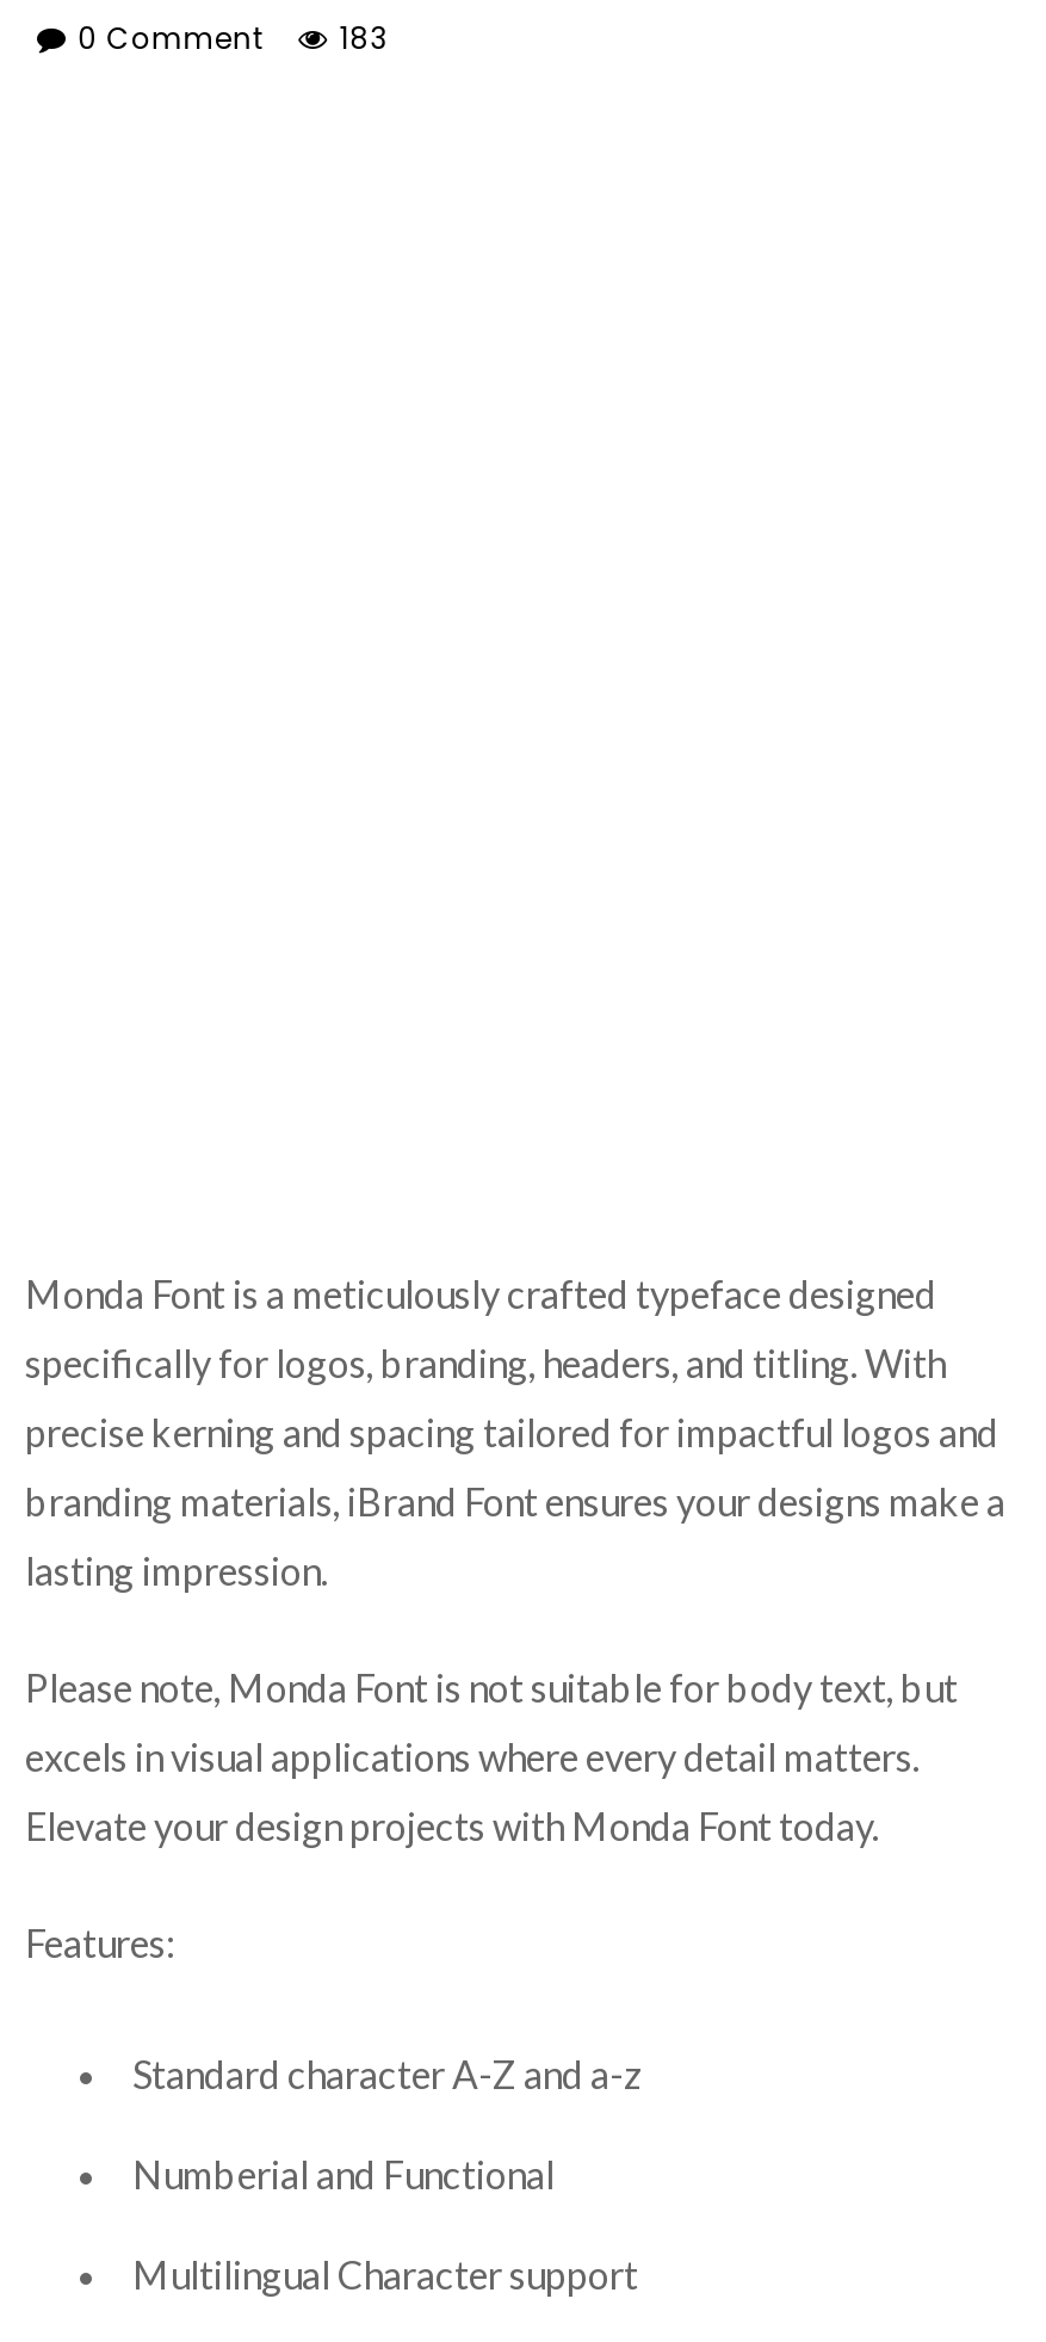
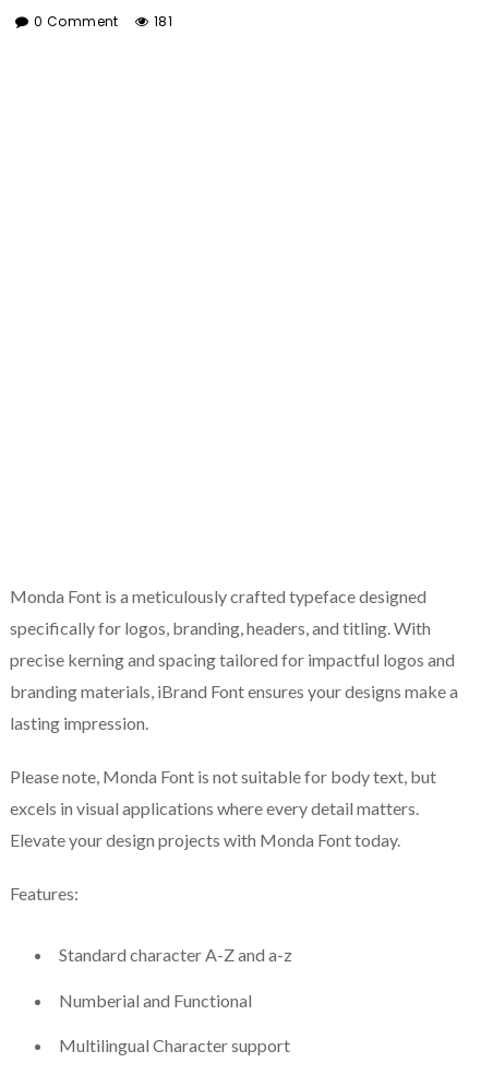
[78,17,388,57] 0 Comment 183 -> [34,13,172,31] 0 Comment 181

